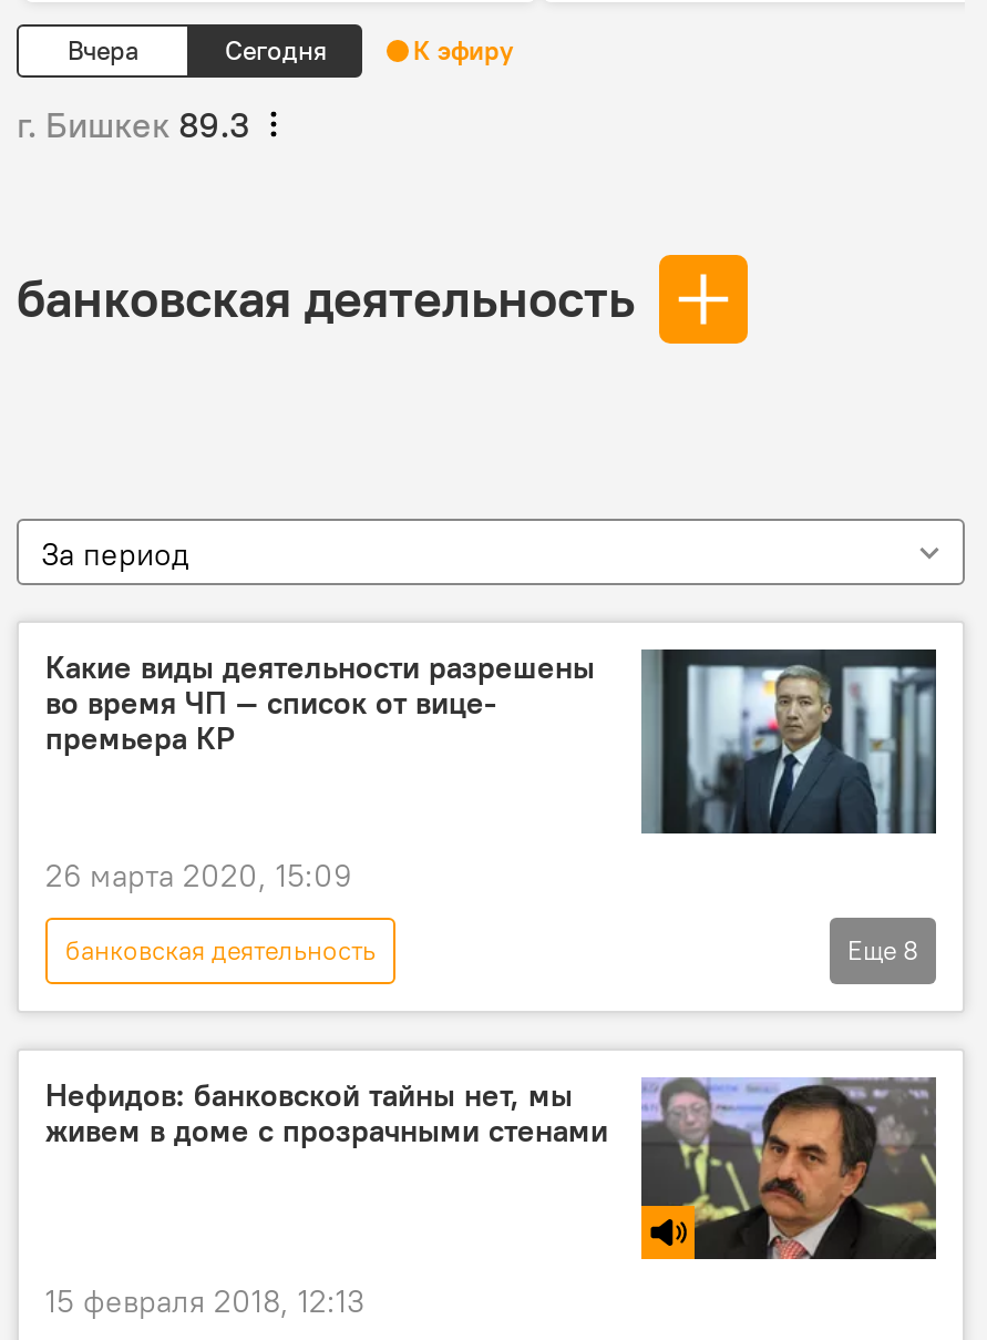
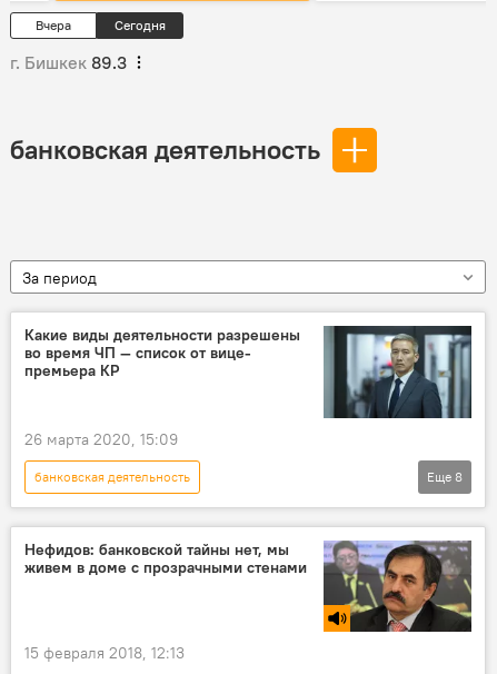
[413,33,513,67] К эфиру -> none

